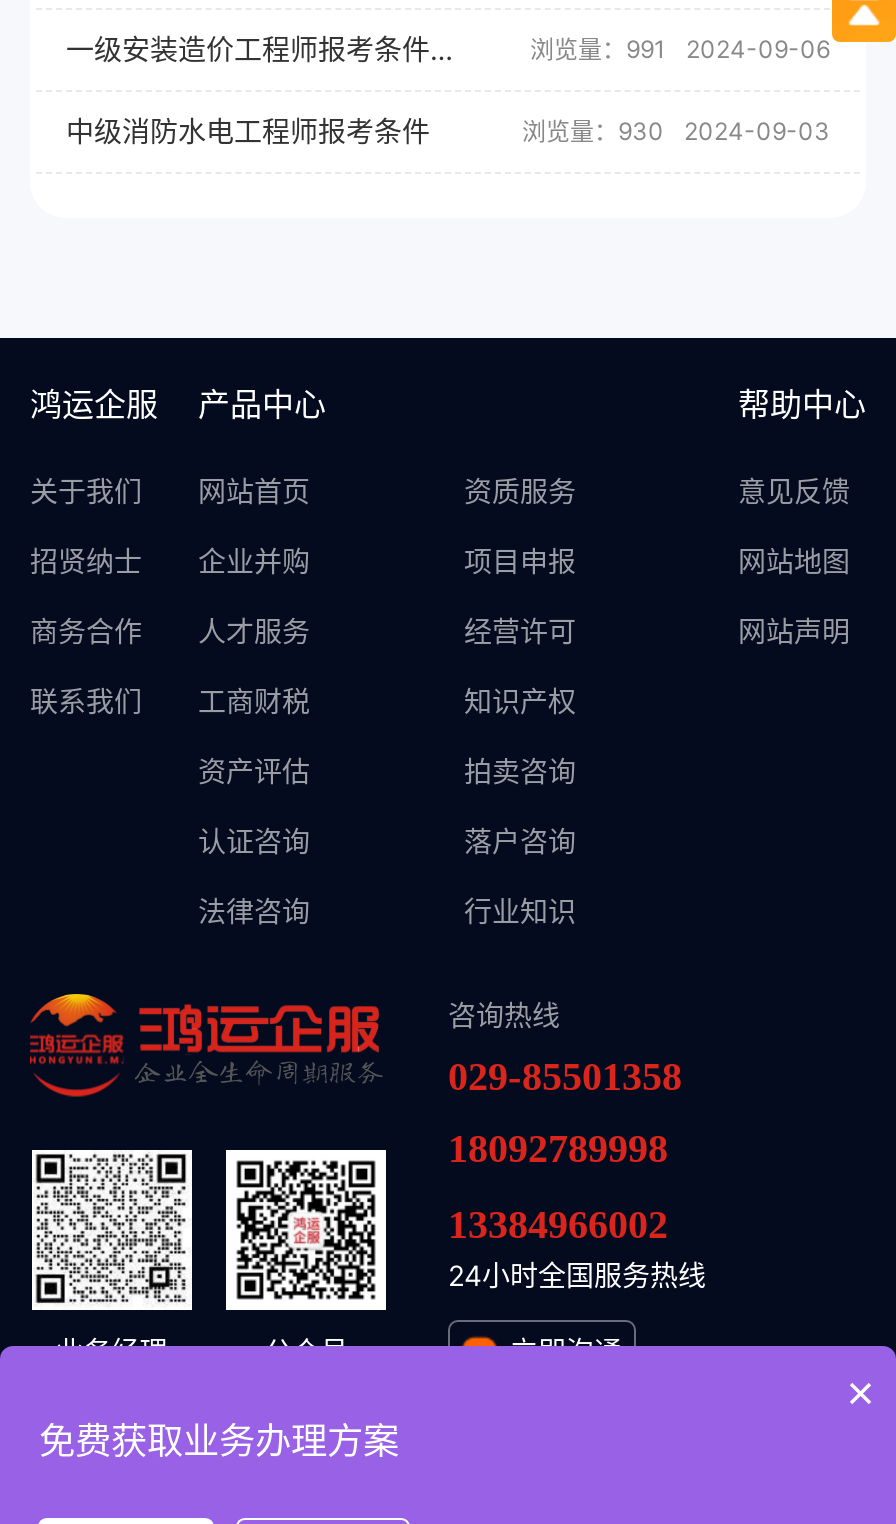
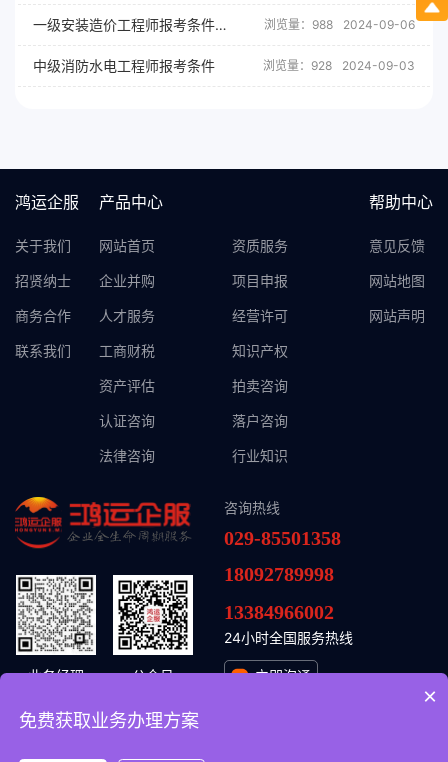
[530,35,830,65] 浏览量：991 2024-09-06 -> [264,17,415,32] 浏览量：988 2024-09-06
[522,117,830,147] 浏览量：930 2024-09-03 -> [263,58,415,73] 浏览量：928 2024-09-03

